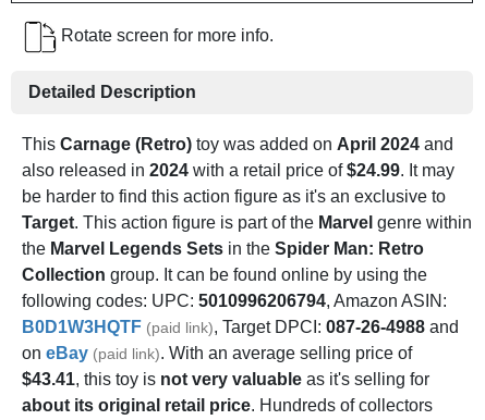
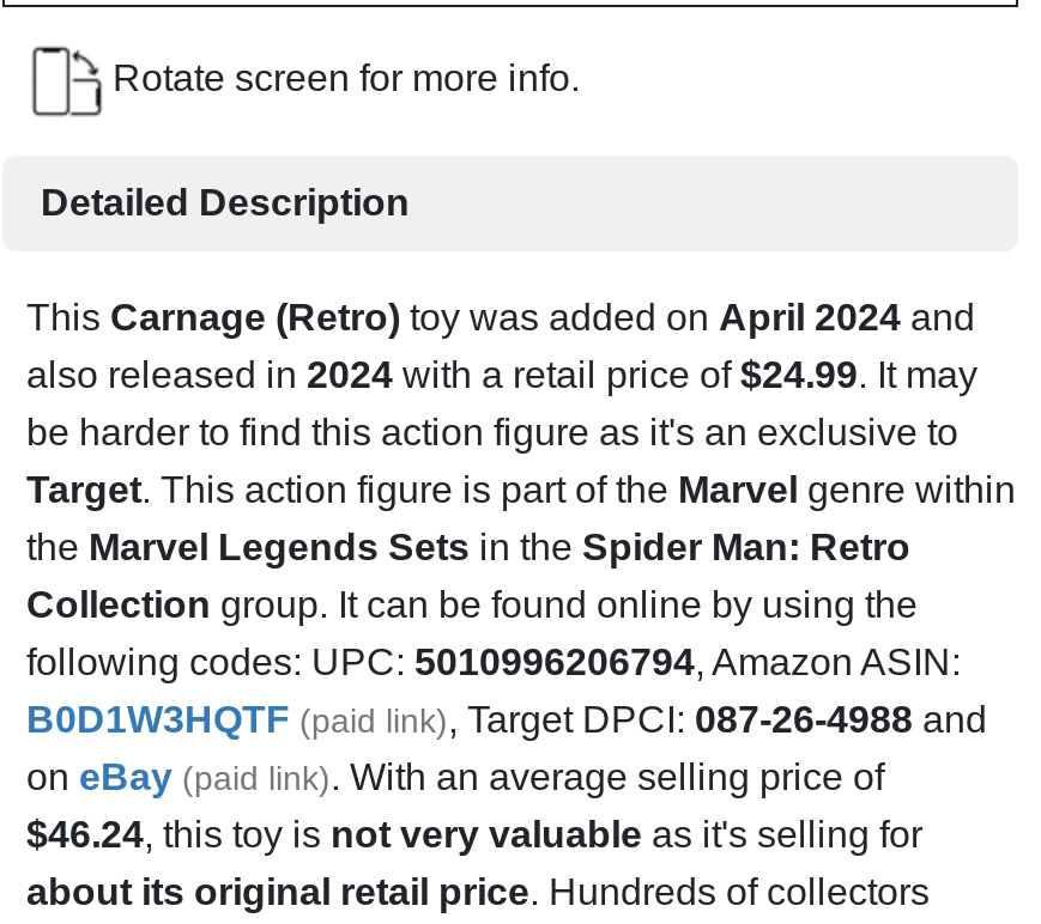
[22,370,429,389] $43.41, this toy is not very valuable as it's selling for -> [26,815,922,855] $46.24, this toy is not very valuable as it's selling for

